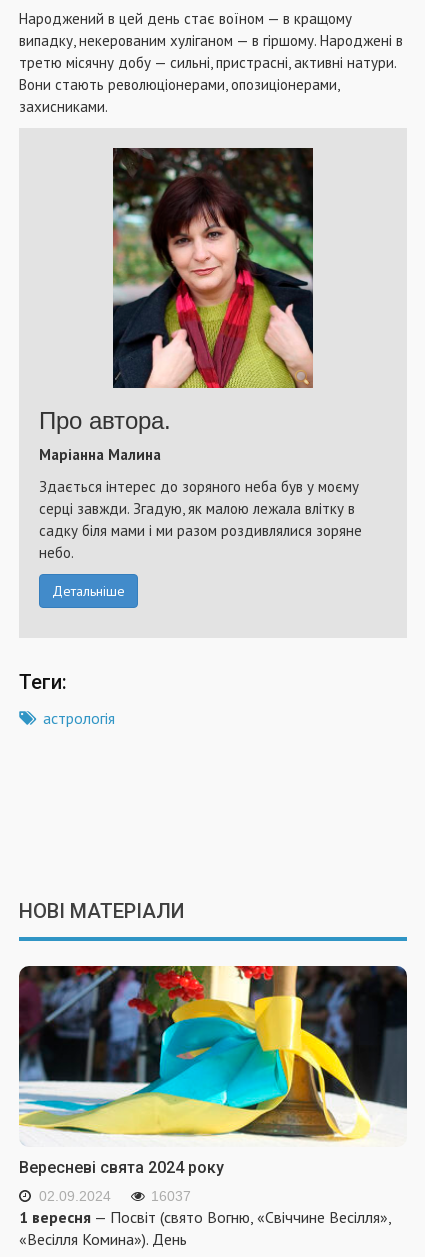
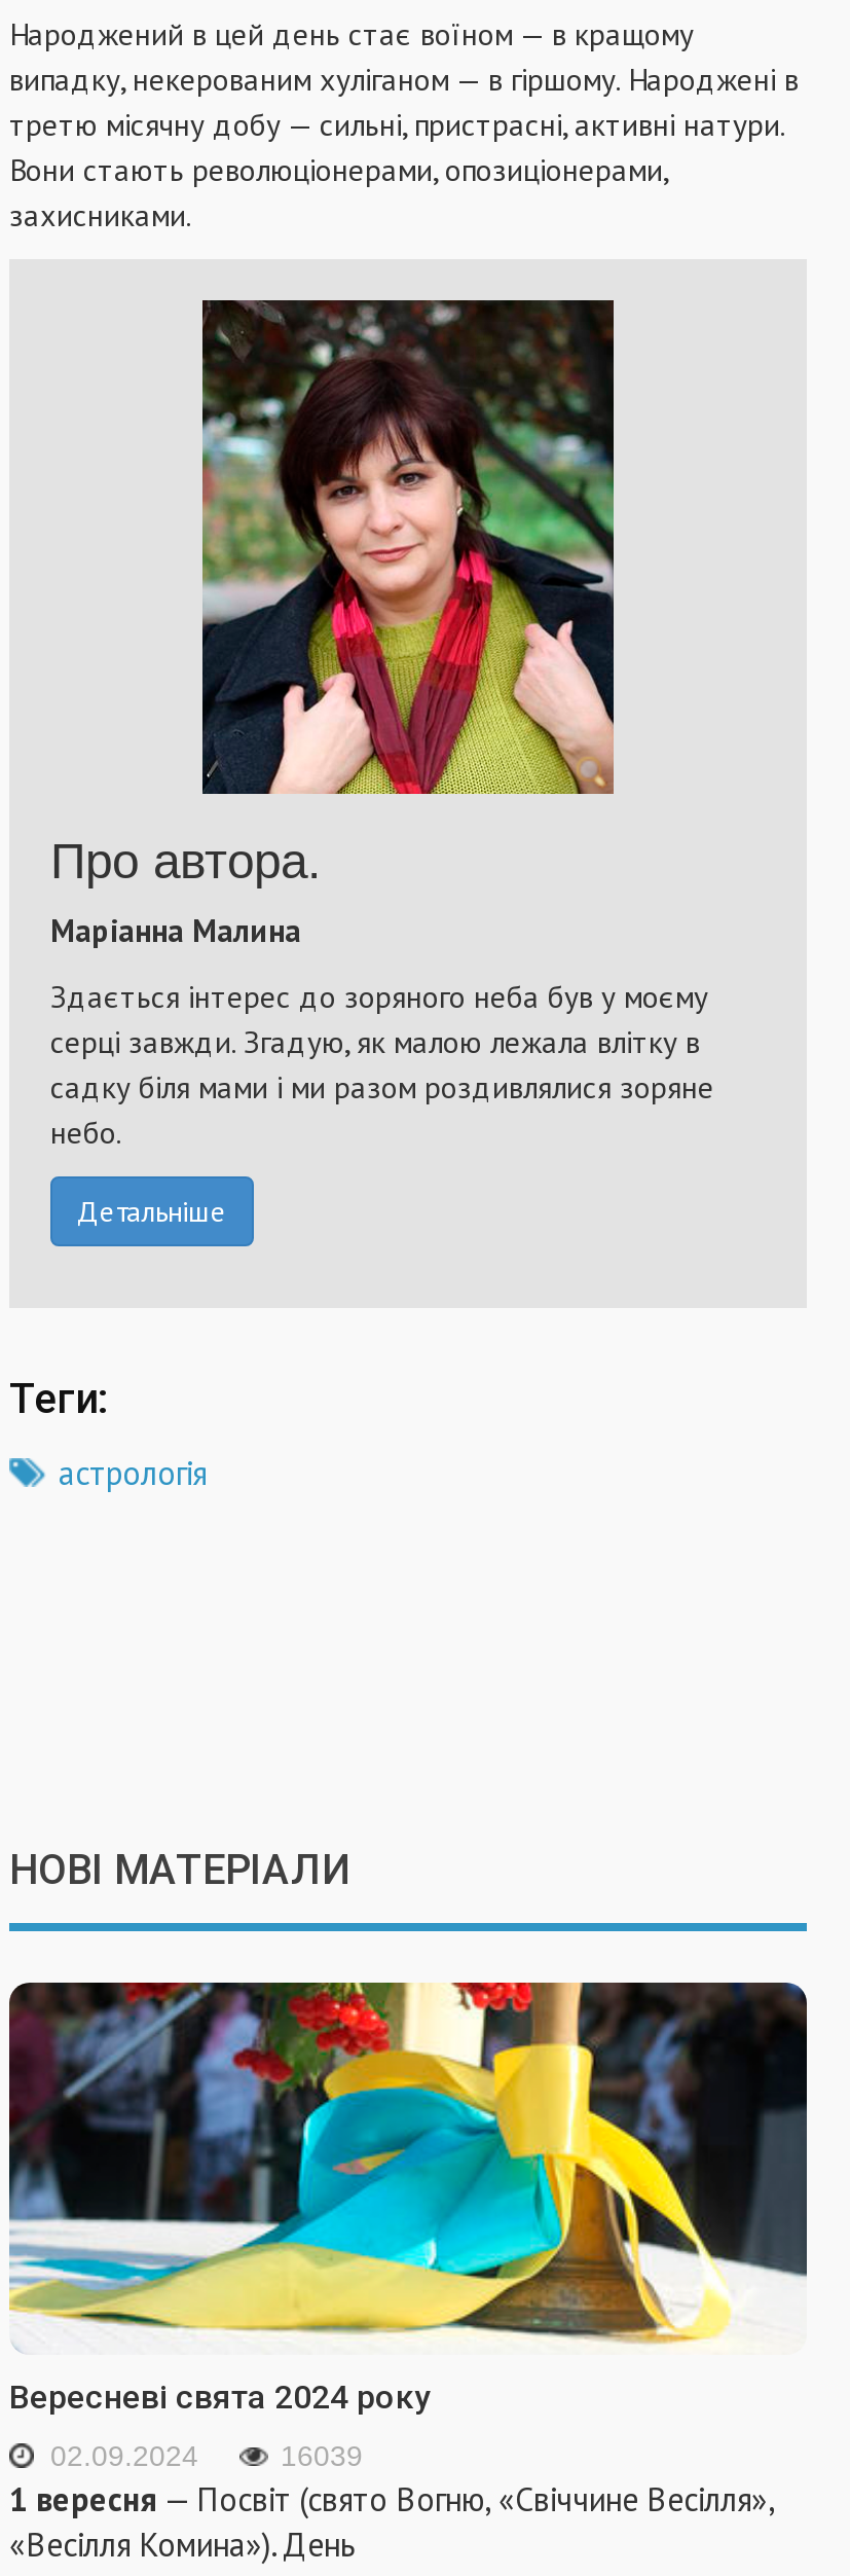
[151,1188,191,1204] 16037 -> [281,2439,363,2472] 16039

